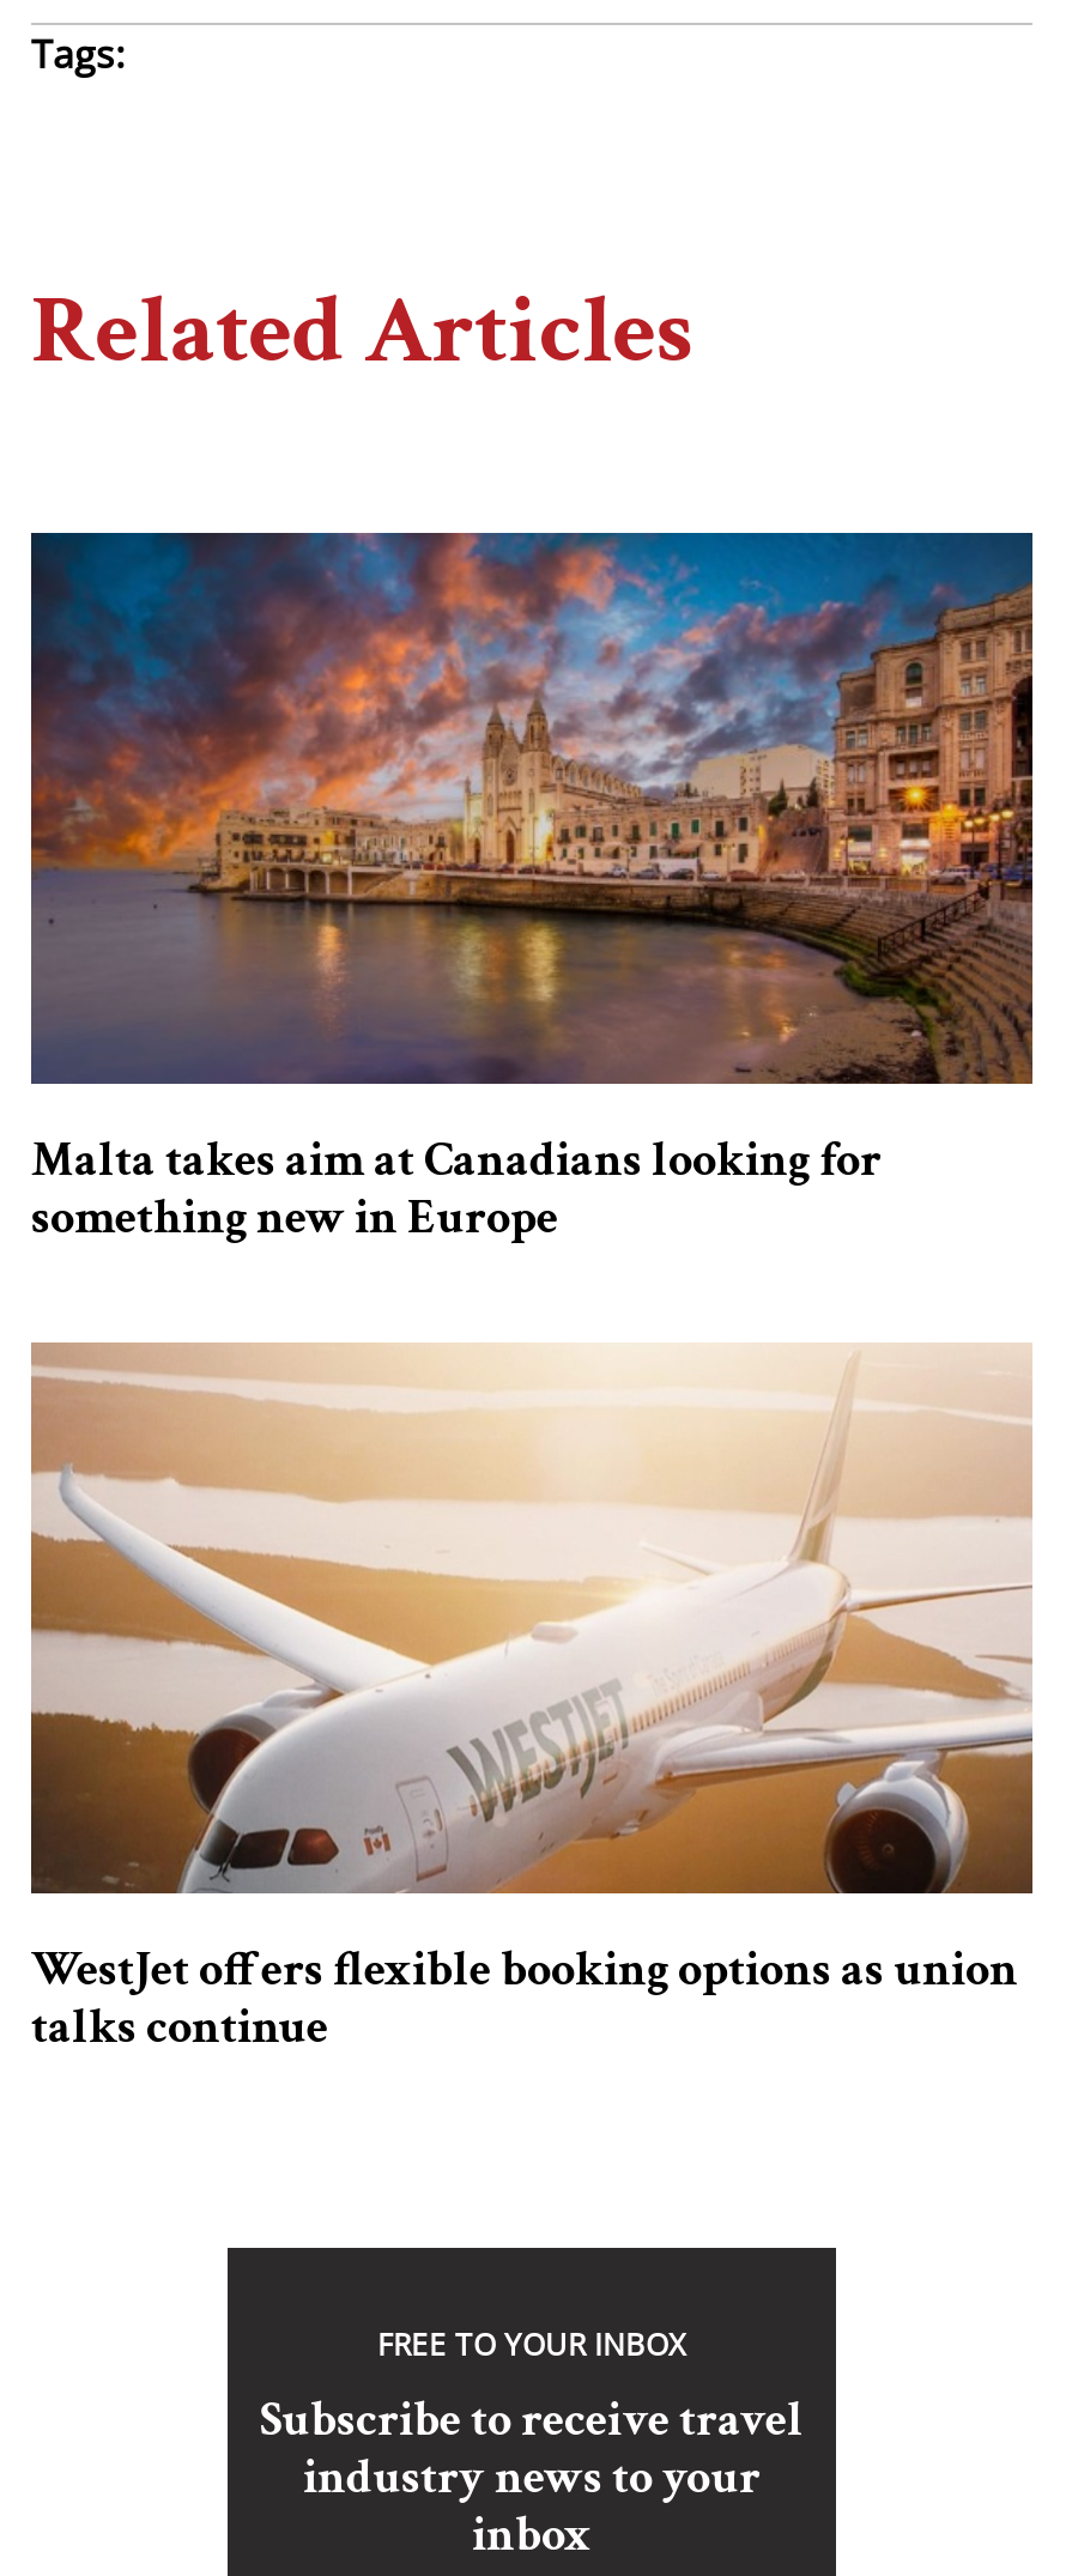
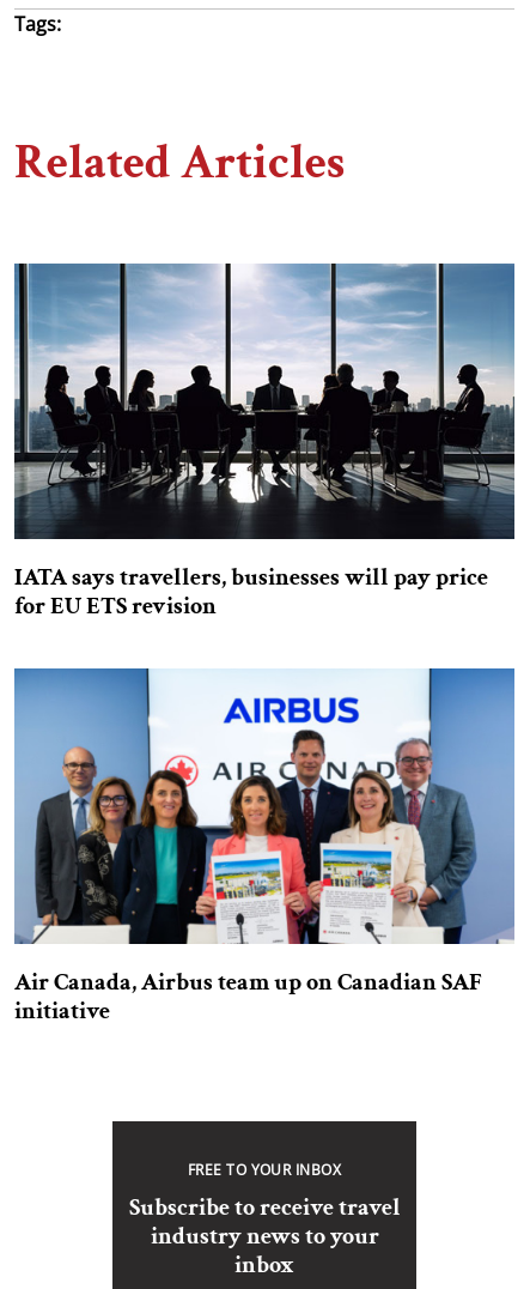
[29,531,1035,1248] [image] | Malta takes aim at Canadians looking for | something new in Europe -> [13,262,516,621] [image] | IATA says travellers, businesses will pay price | for EU ETS revision
[29,1340,1035,2058] [image] | WestJet offers flexible booking options as union | talks continue -> [13,667,516,1026] [image] | Air Canada, Airbus team up on Canadian SAF | initiative

